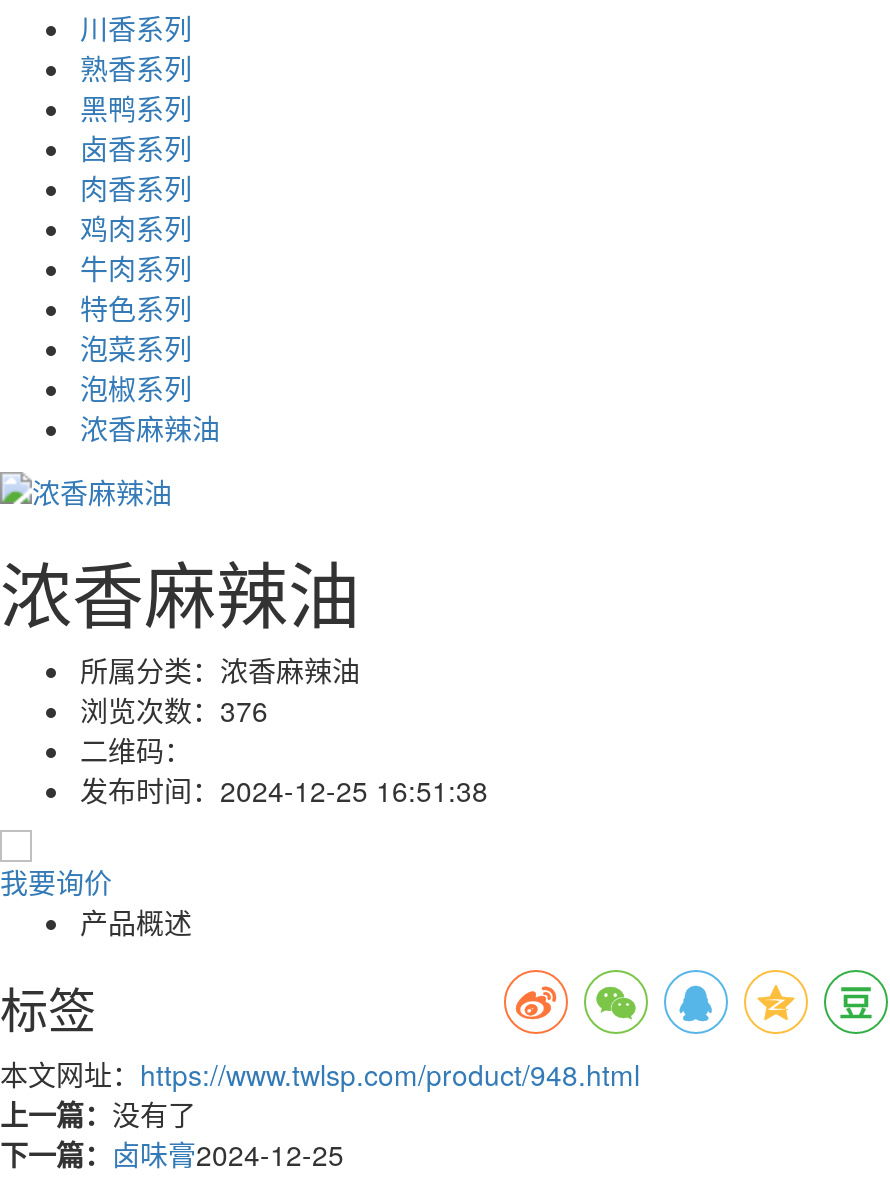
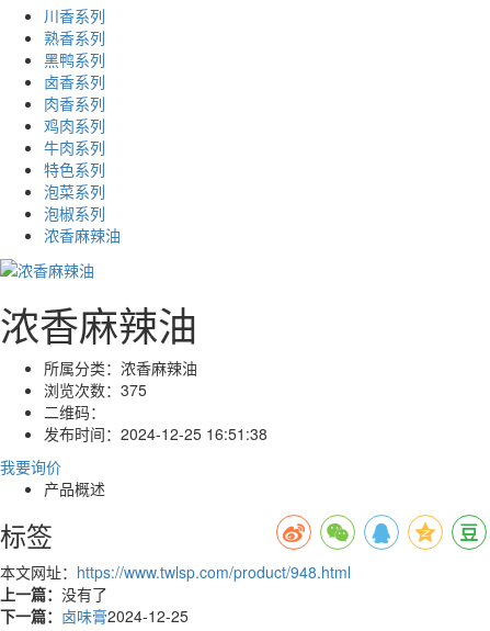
[80,690,268,730] 浏览次数：376 -> [44,379,147,401] 浏览次数：375

